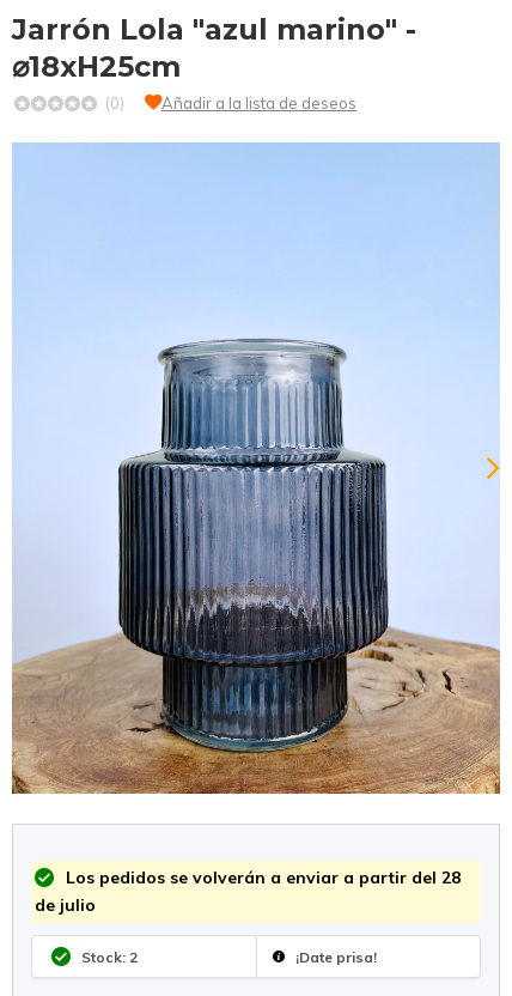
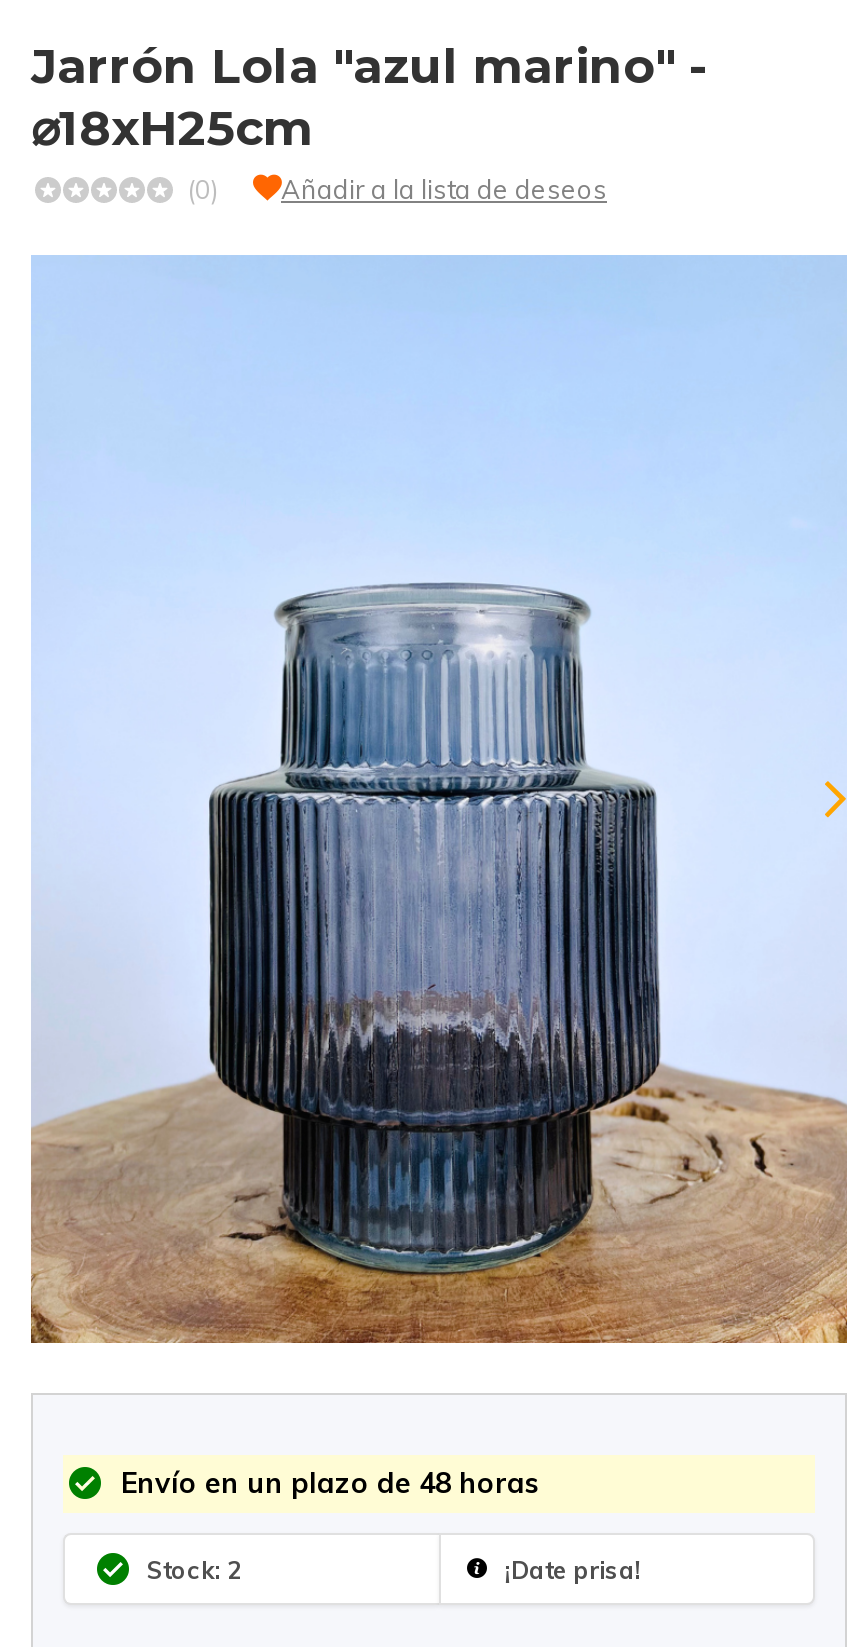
[35,867,461,916] Los pedidos se volverán a enviar a partir del 28 | de julio -> [113,1465,539,1501] Envío en un plazo de 48 horas

